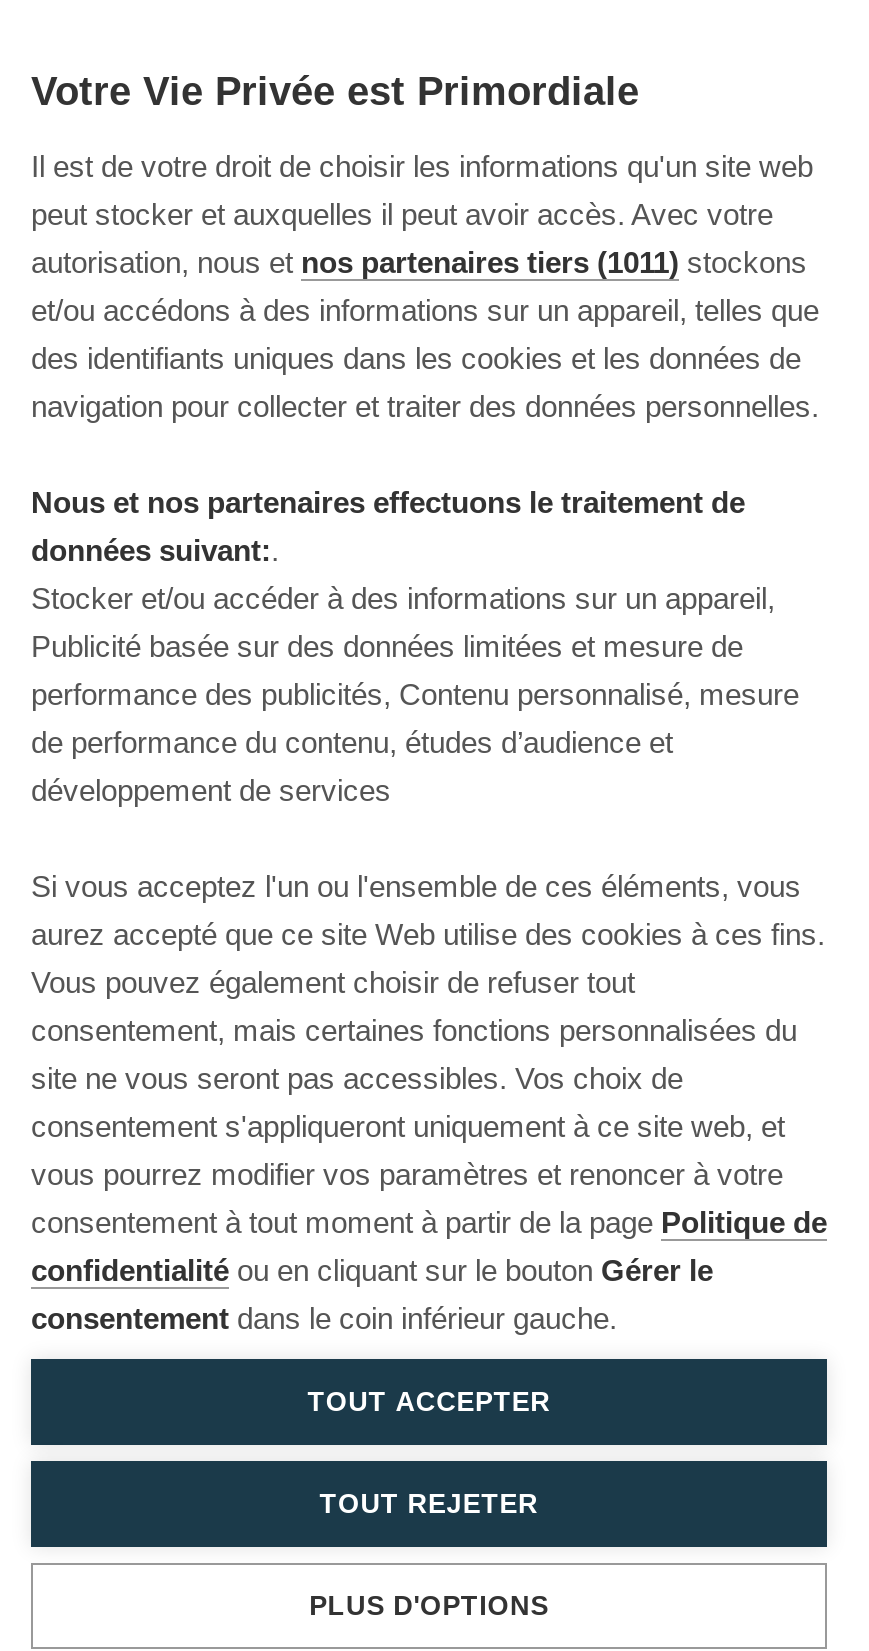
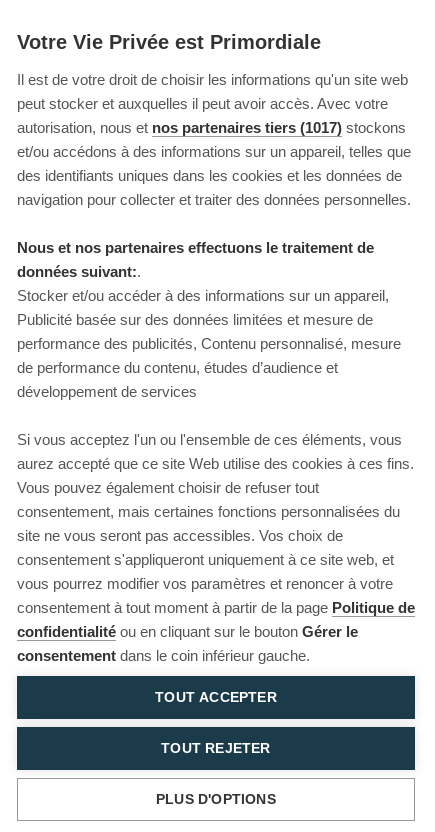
[31,245,807,279] autorisation, nous et nos partenaires tiers (1011) stockons -> [17,119,406,136] autorisation, nous et nos partenaires tiers (1017) stockons

